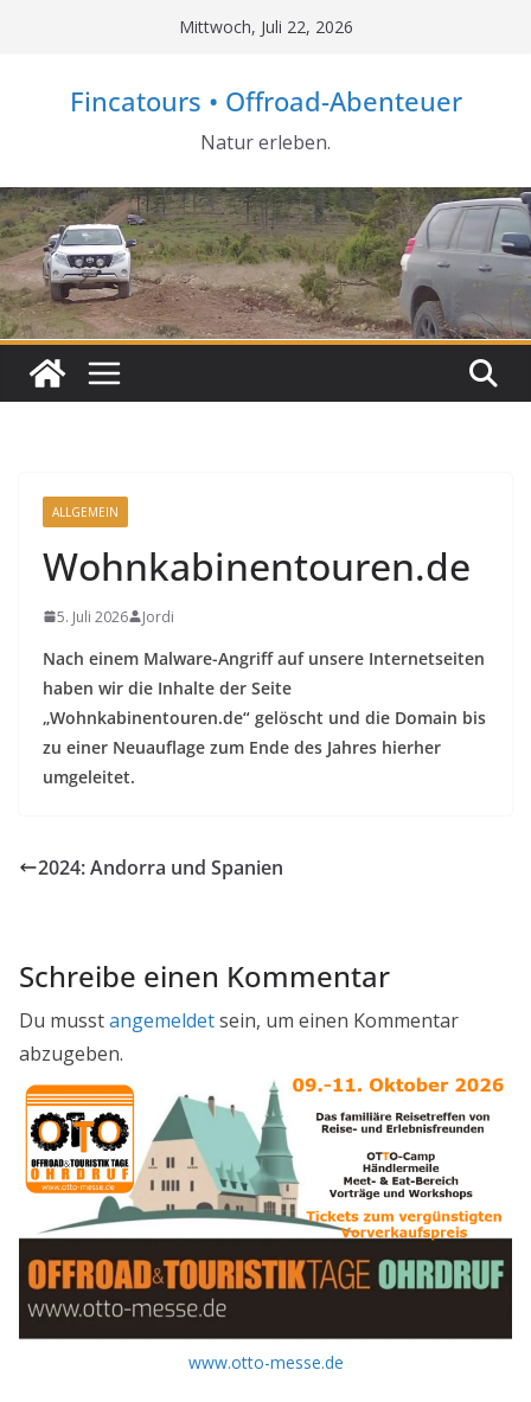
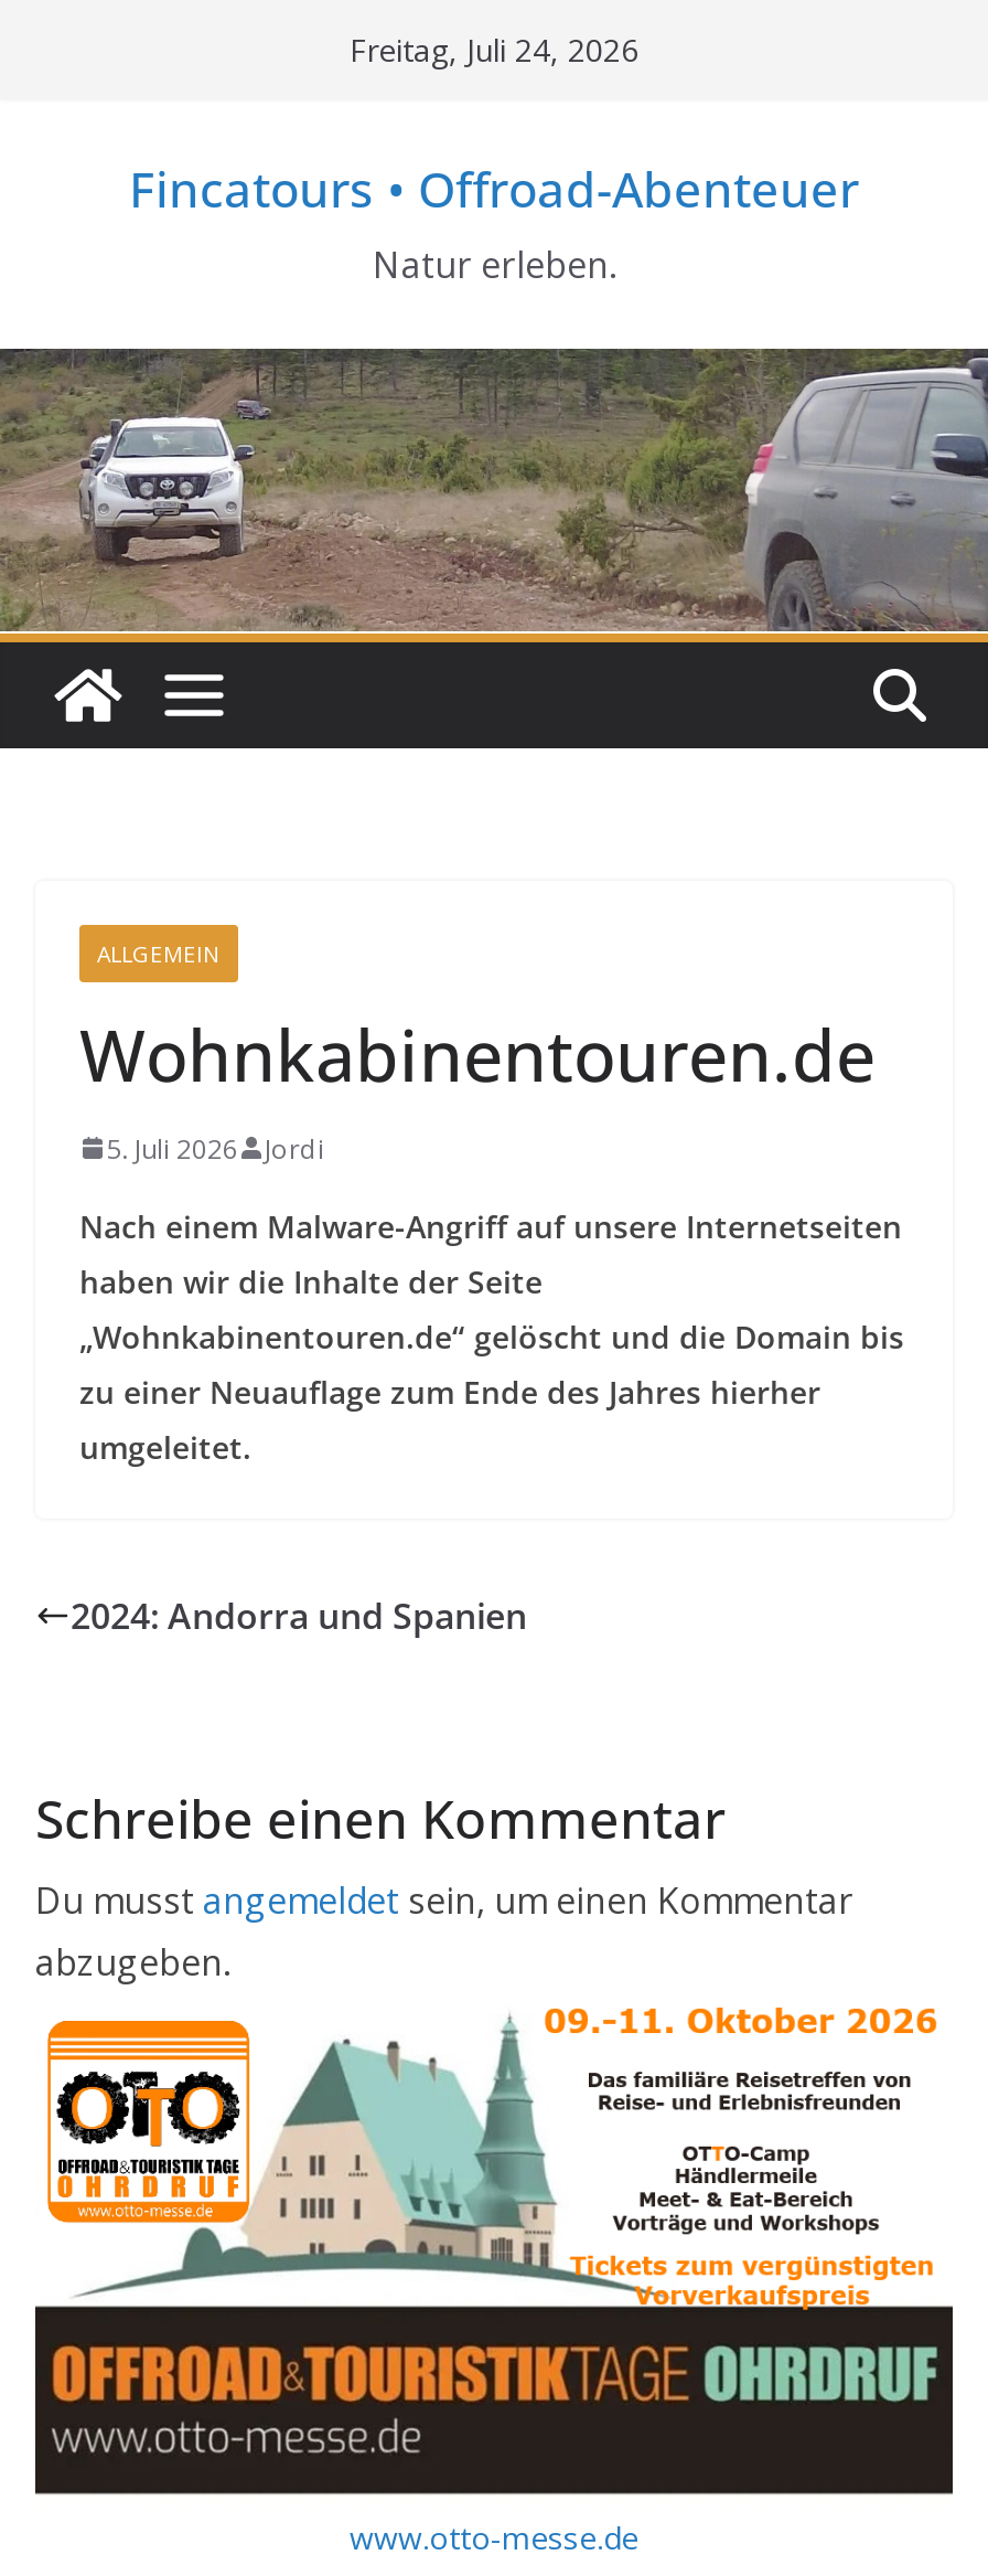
[178,15,353,38] Mittwoch, Juli 22, 2026 -> [350,29,638,71] Freitag, Juli 24, 2026

